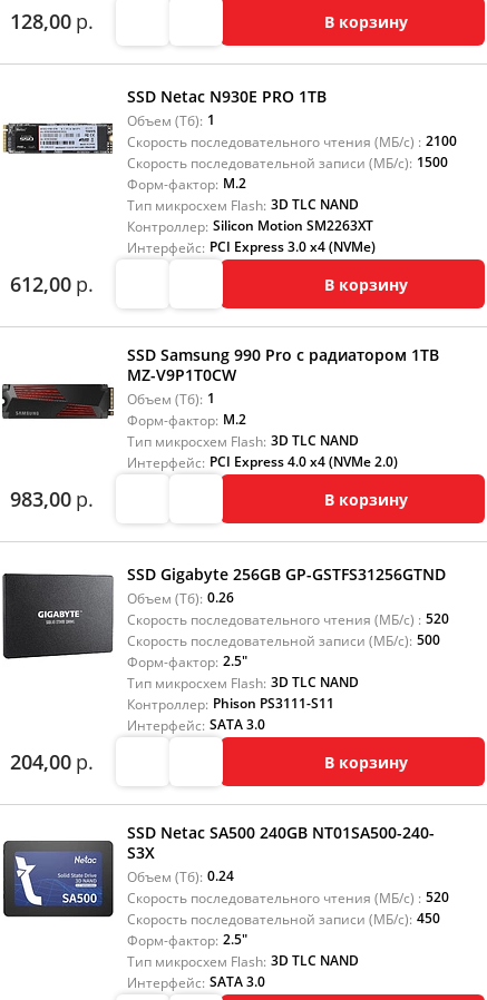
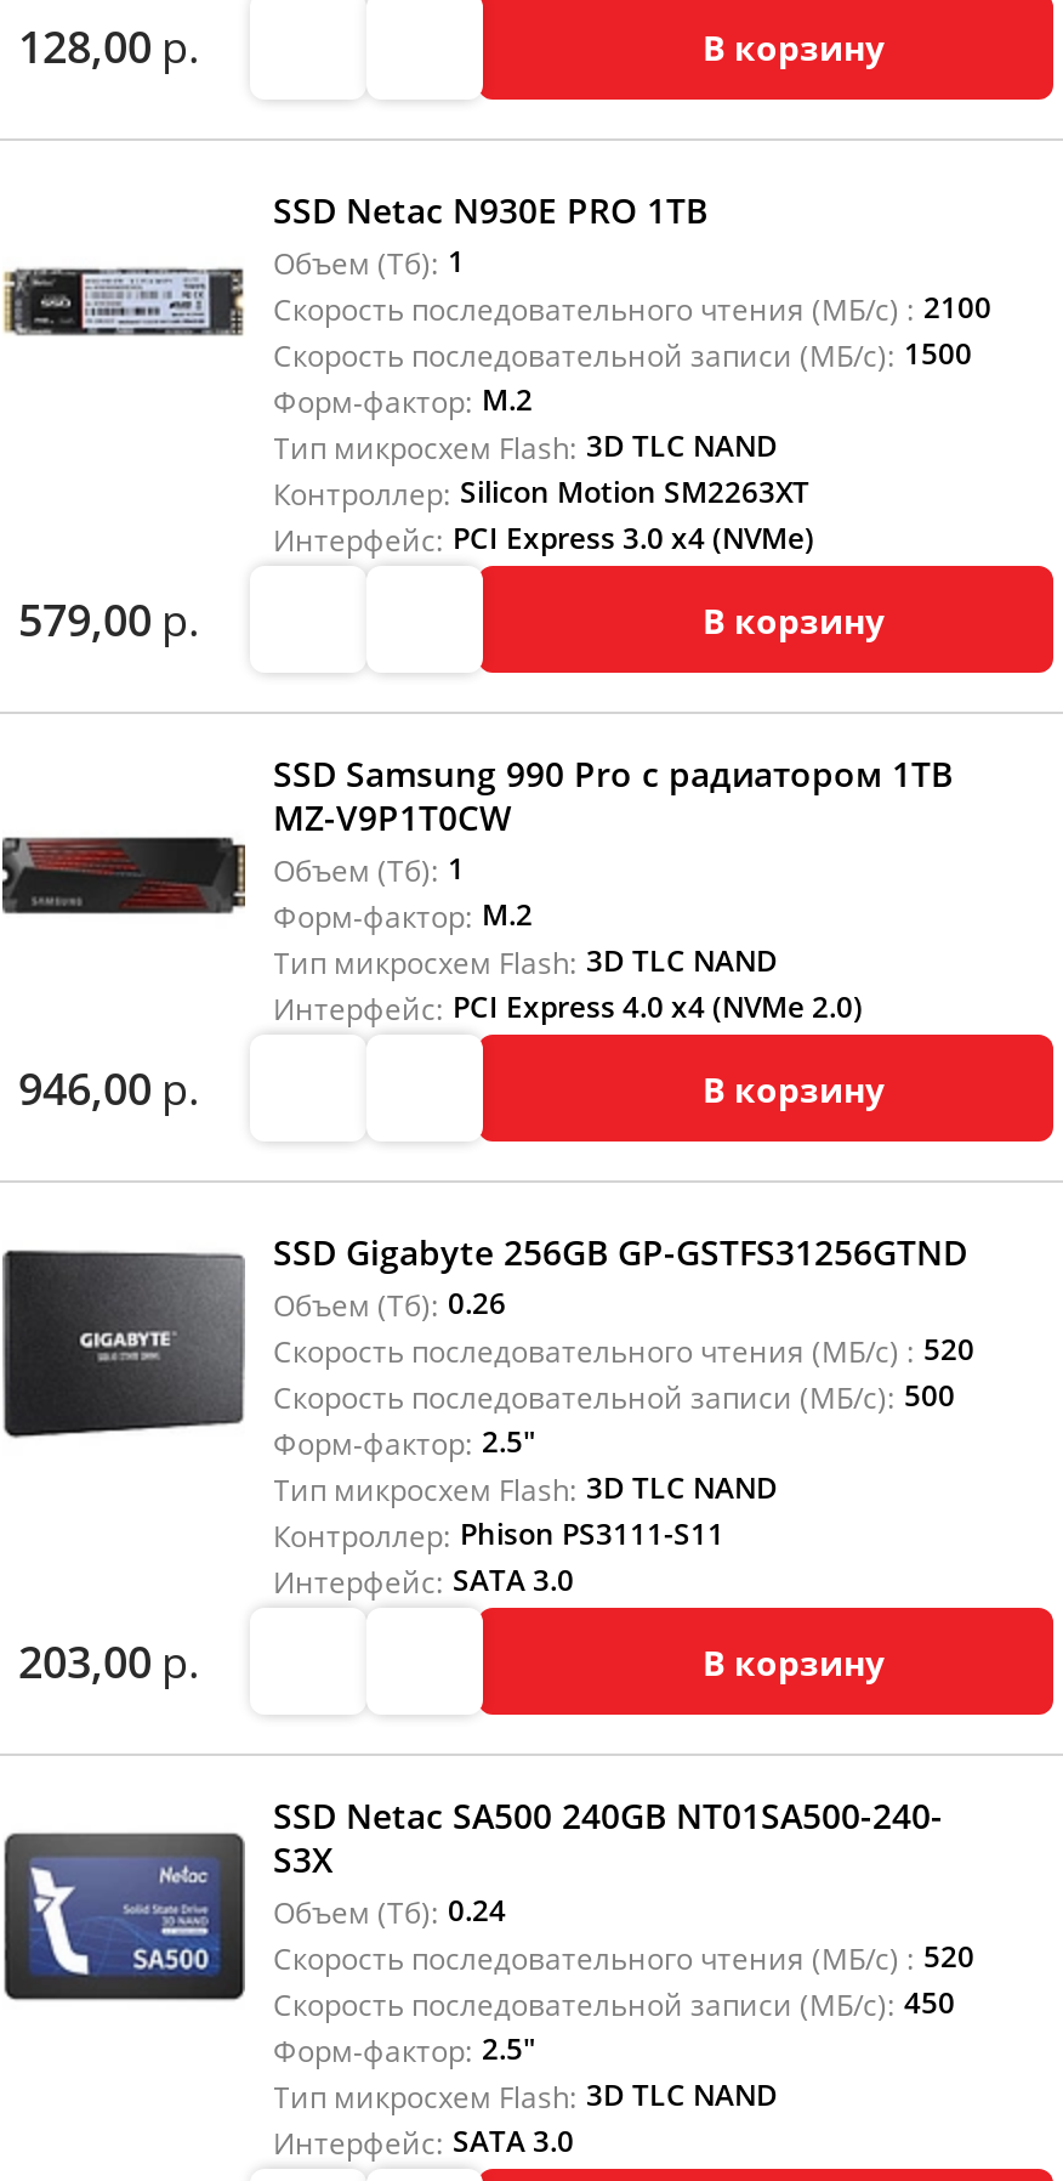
[9,271,93,297] 612,00 р. -> [18,590,200,648] 579,00 р.
[9,486,93,512] 983,00 р. -> [18,1059,200,1117] 946,00 р.
[9,748,93,775] 204,00 р. -> [18,1632,200,1690] 203,00 р.

